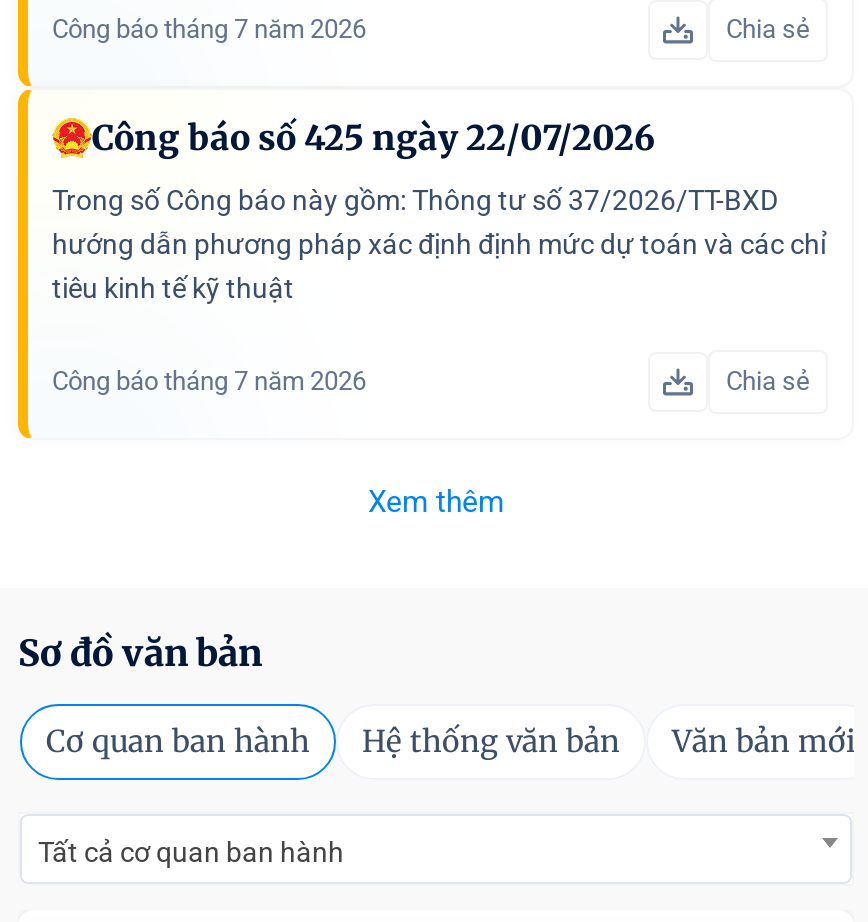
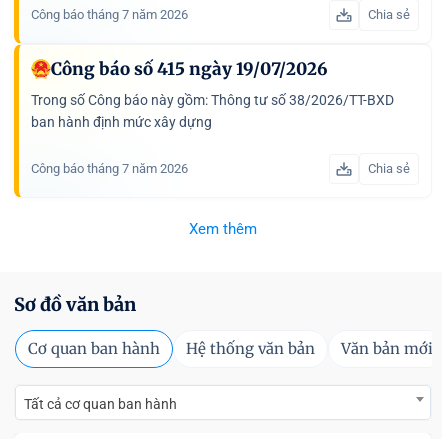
[92,115,656,159] Công báo số 425 ngày 22/07/2026 -> [51,57,328,79] Công báo số 415 ngày 19/07/2026
[52,183,826,303] Trong số Công báo này gồm: Thông tư số 37/2026/TT-BXD | hướng dẫn phương pháp xác định định mức dự toán và các chỉ | tiêu kinh tế kỹ thuật -> [31,91,394,129] Trong số Công báo này gồm: Thông tư số 38/2026/TT-BXD | ban hành định mức xây dựng

